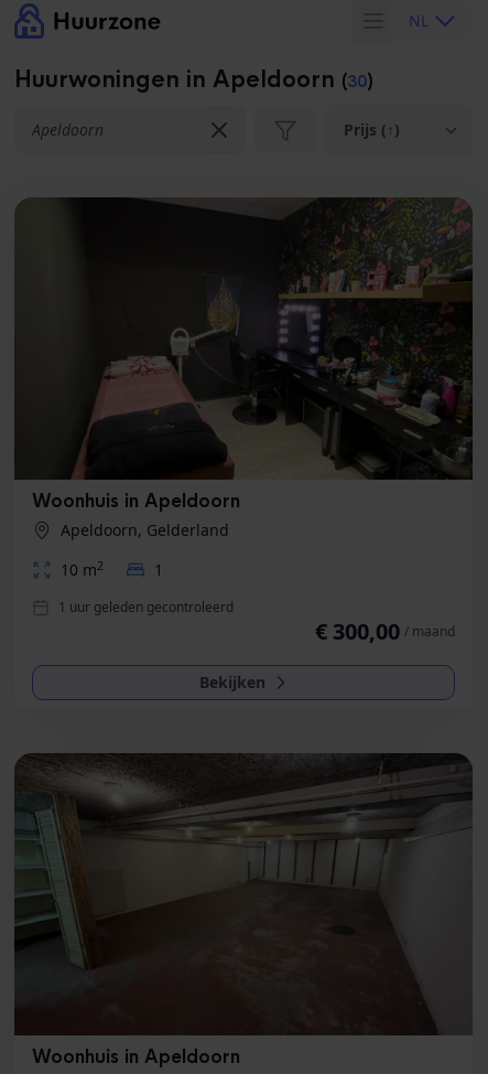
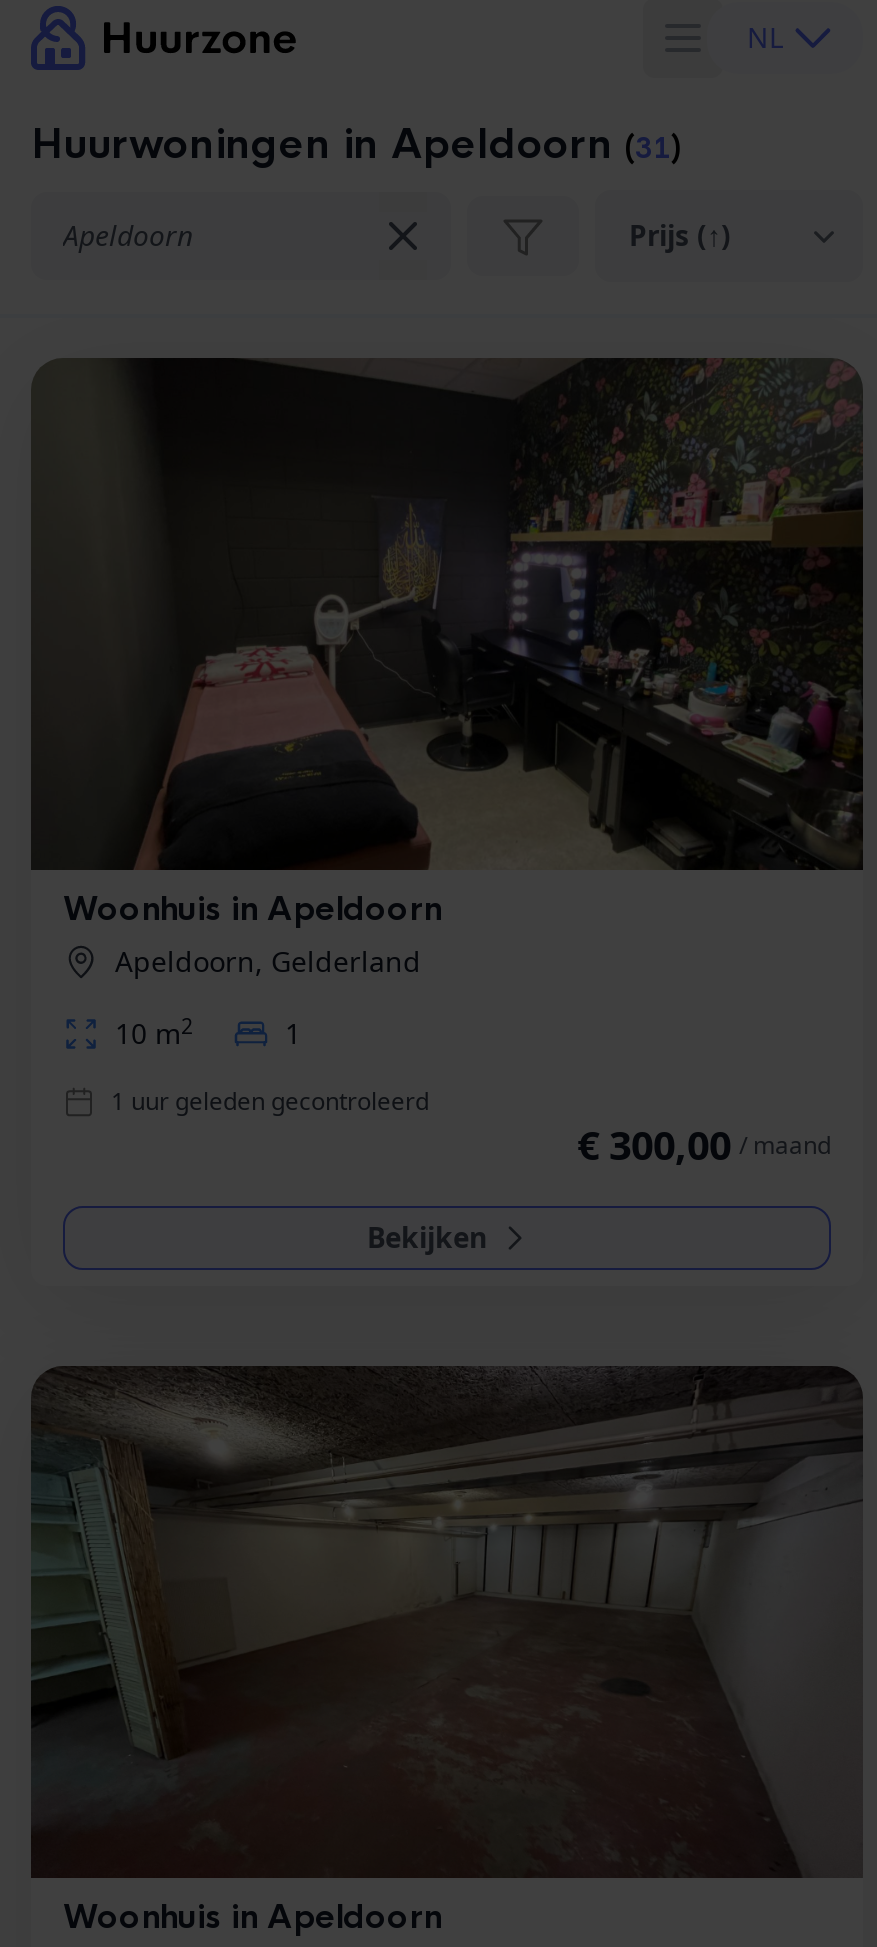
[14,66,373,94] Huurwoningen in Apeldoorn (30) -> [31,120,683,170] Huurwoningen in Apeldoorn (31)

